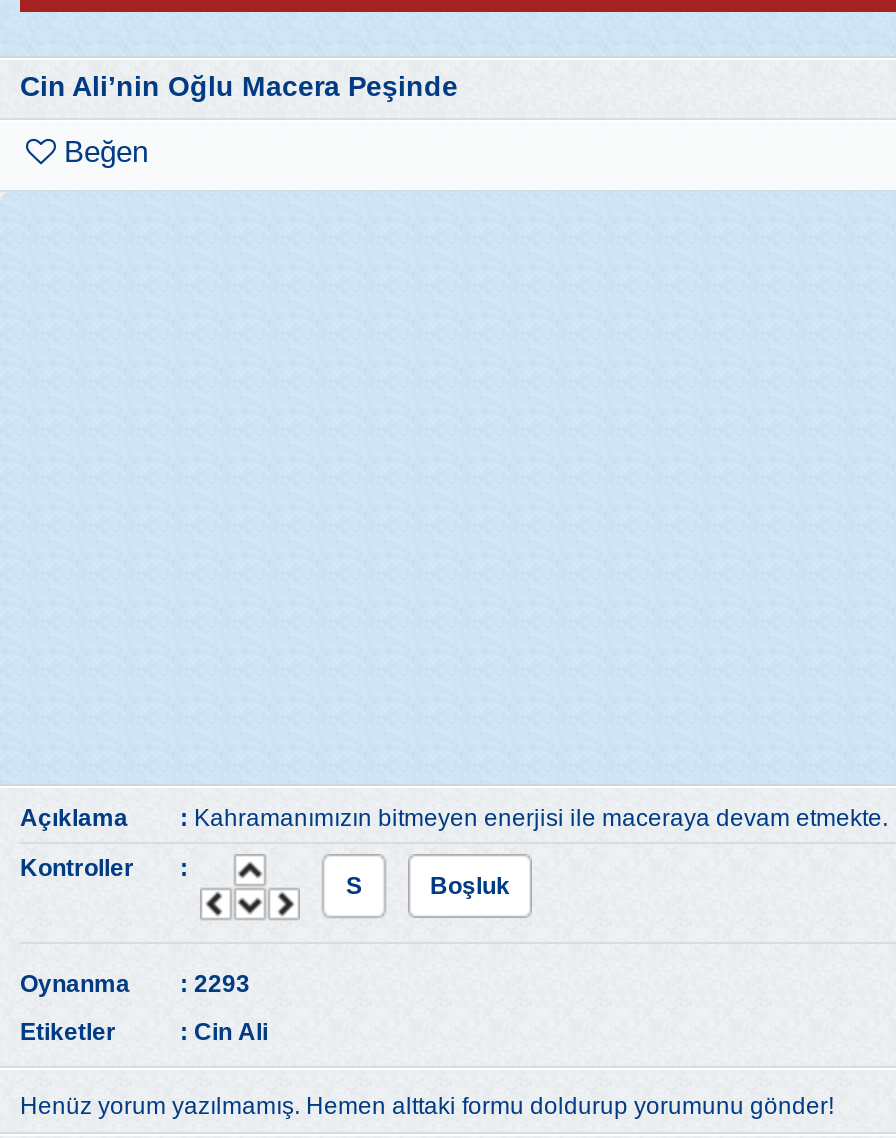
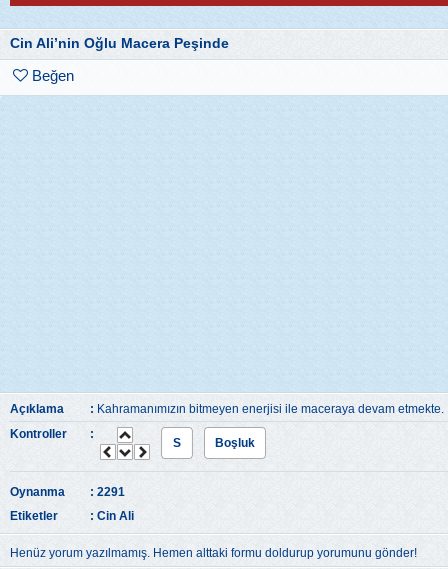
[20,970,250,998] Oynanma : 2293 -> [10,485,125,499] Oynanma : 2291

